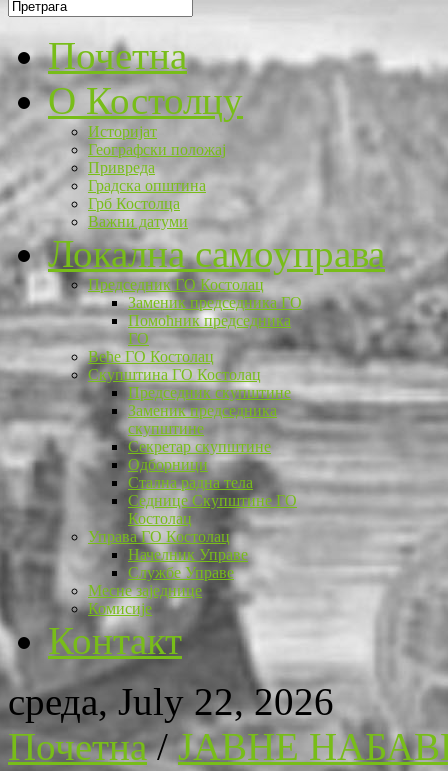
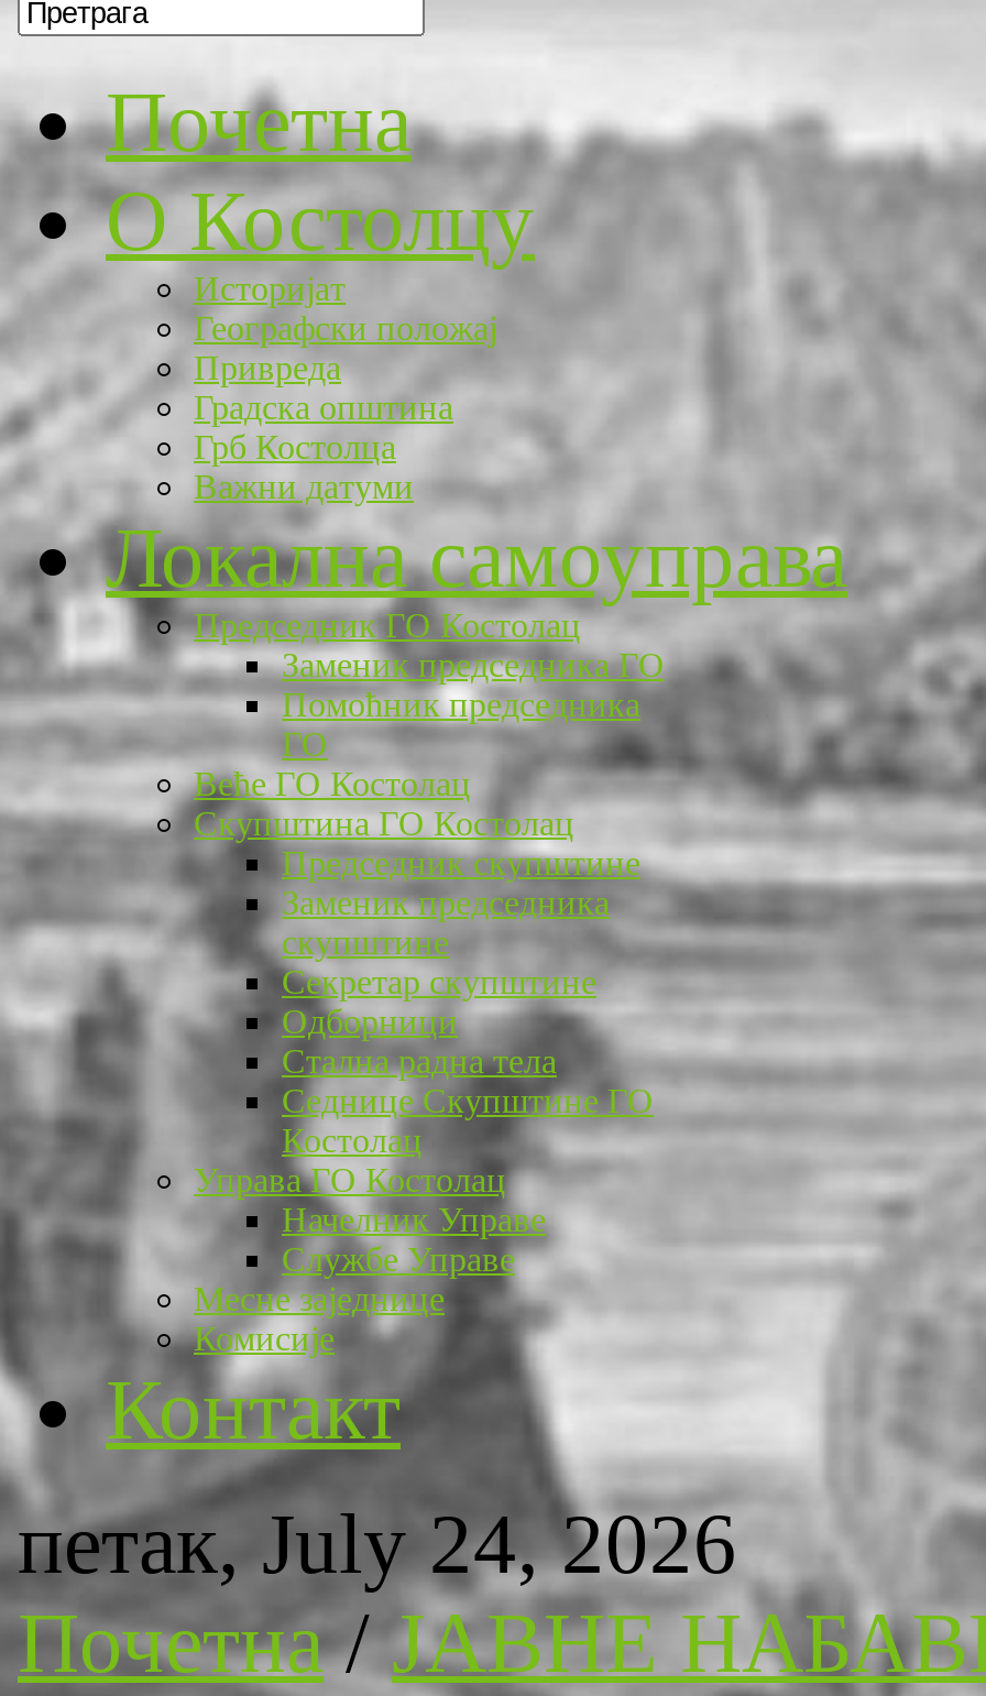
[8,680,334,723] среда, July 22, 2026 -> [18,1496,737,1591] петак, July 24, 2026

